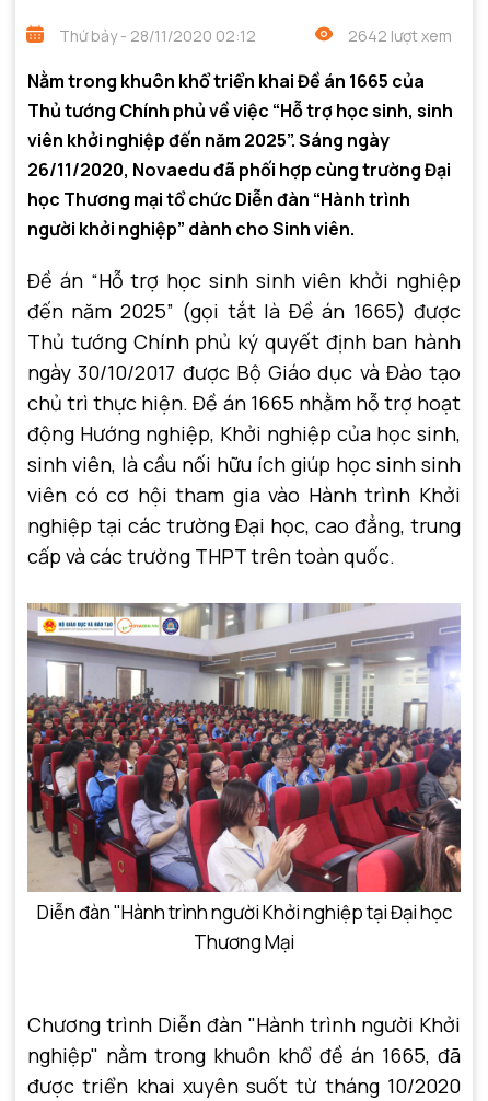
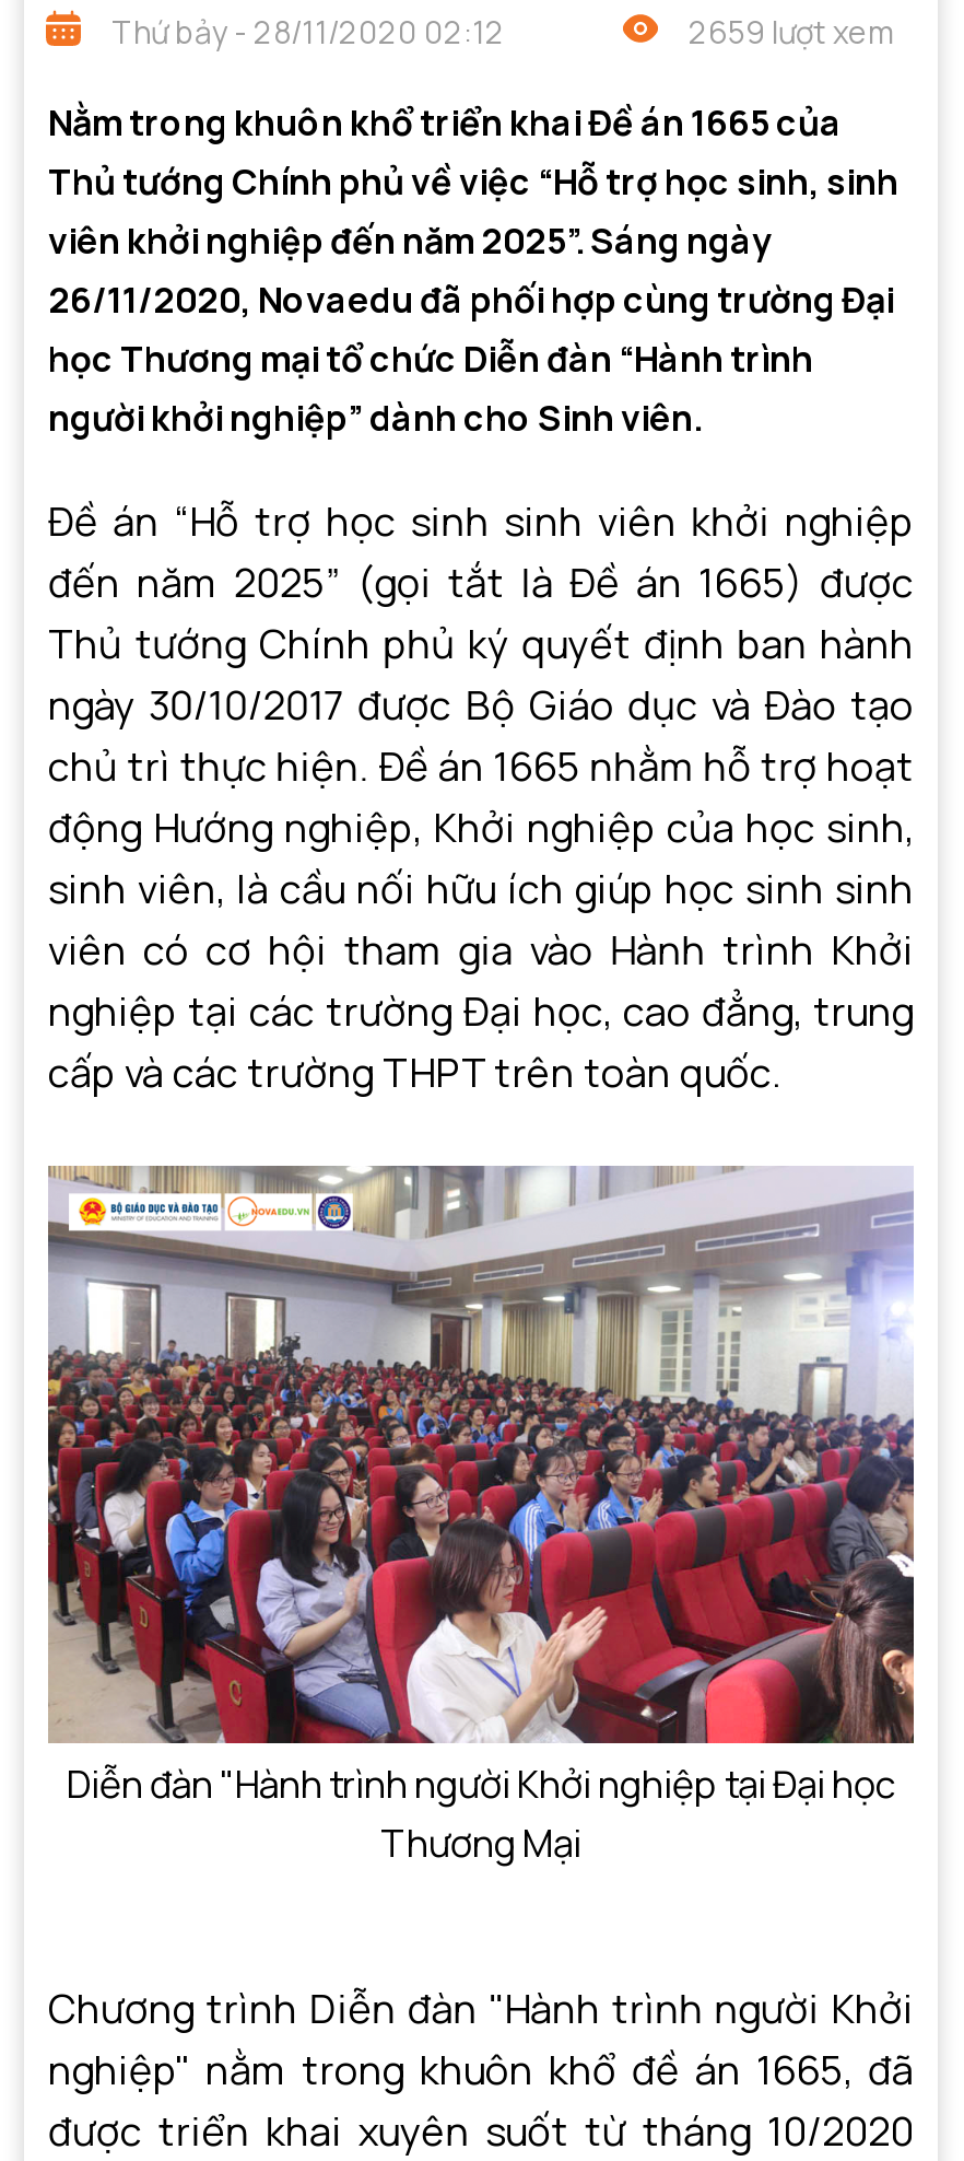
[348,25,452,46] 2642 lượt xem -> [689,11,894,52] 2659 lượt xem

